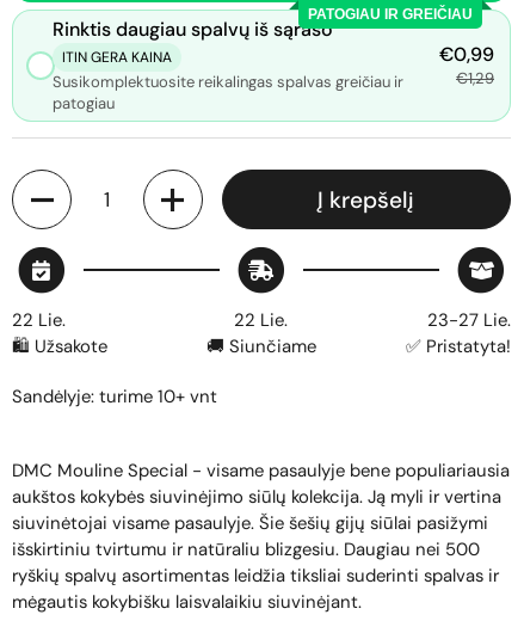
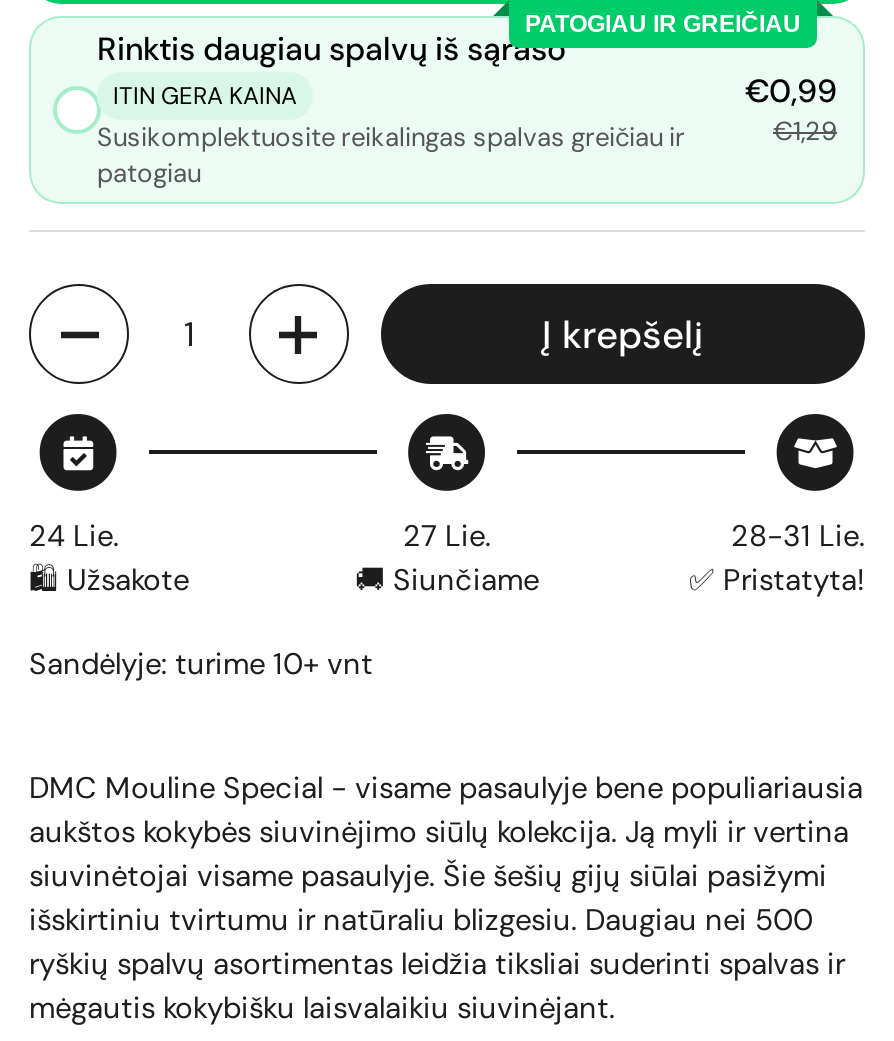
[12,308,66,332] 22 Lie. -> [29,515,119,555] 24 Lie.
[235,308,288,332] 22 Lie. -> [403,515,491,555] 27 Lie.
[427,308,511,332] 23-27 Lie. -> [731,515,865,555] 28-31 Lie.

